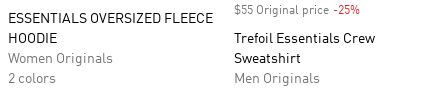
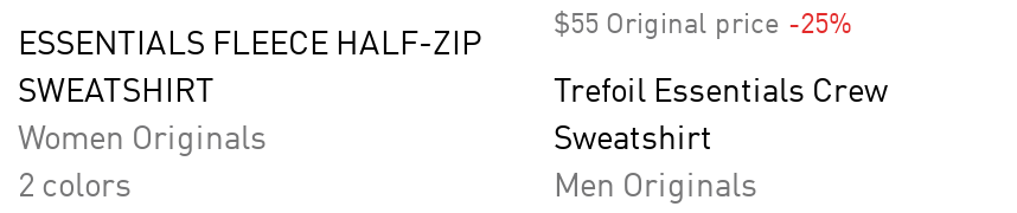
[8,12,213,46] ESSENTIALS OVERSIZED FLEECE | HOODIE -> [18,28,482,109] ESSENTIALS FLEECE HALF-ZIP | SWEATSHIRT

